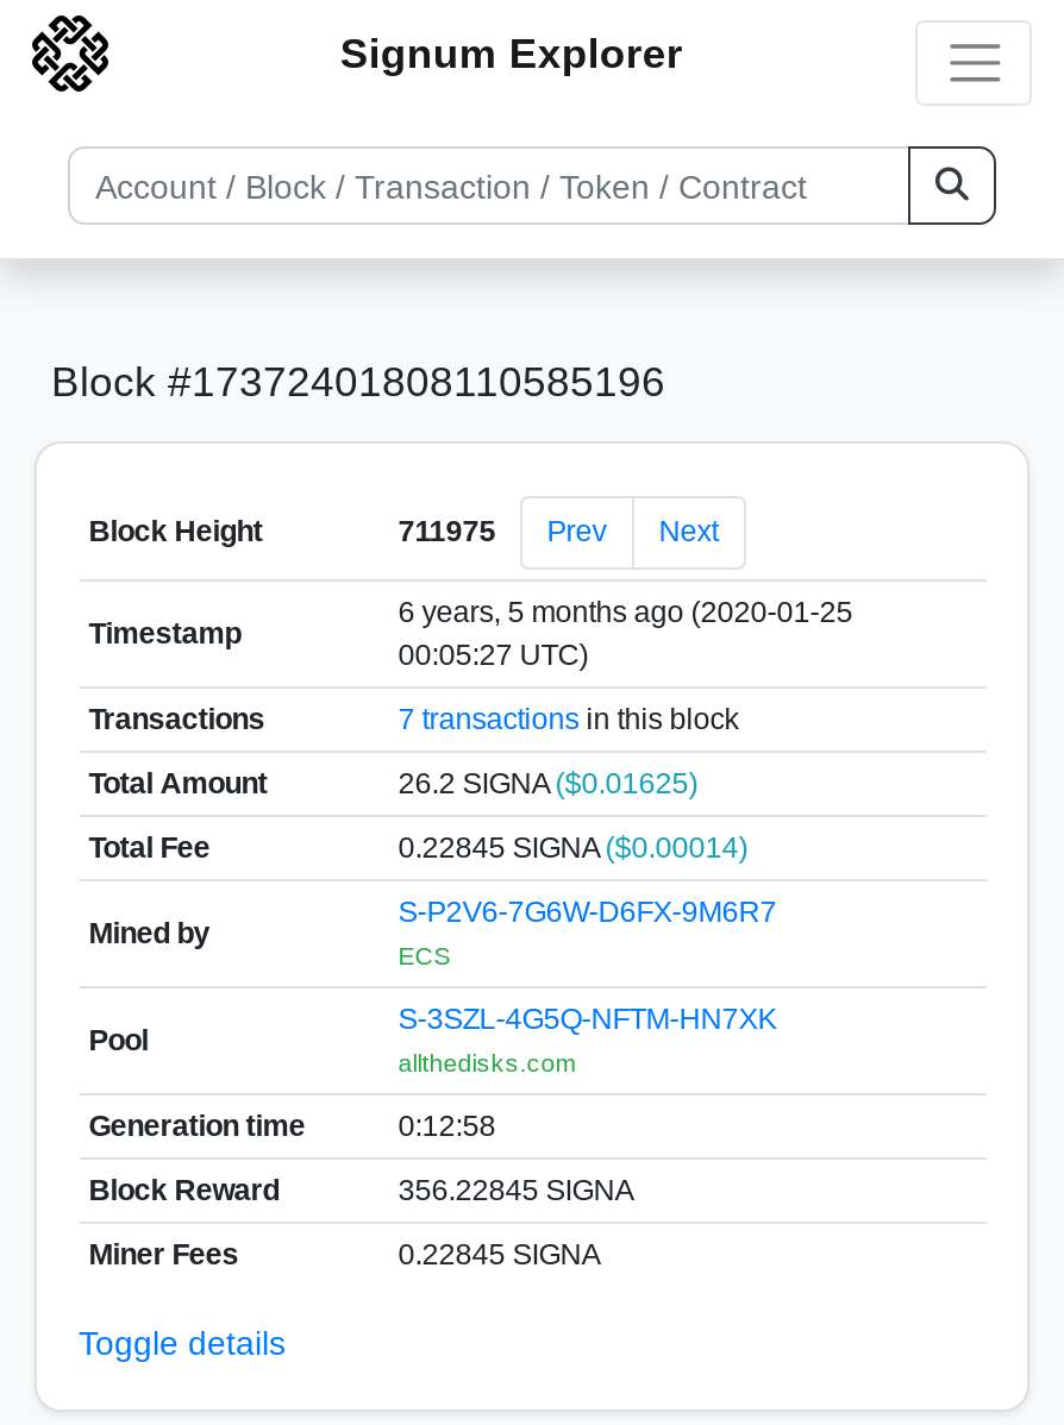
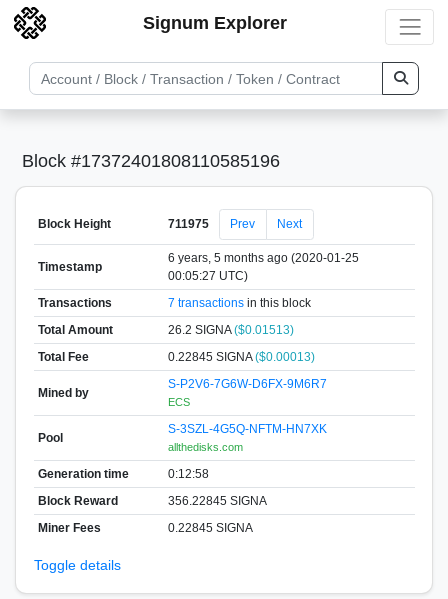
[398,766,698,799] 26.2 SIGNA ($0.01625) -> [168,322,294,336] 26.2 SIGNA ($0.01513)
[398,830,748,864] 0.22845 SIGNA ($0.00014) -> [168,349,315,363] 0.22845 SIGNA ($0.00013)

